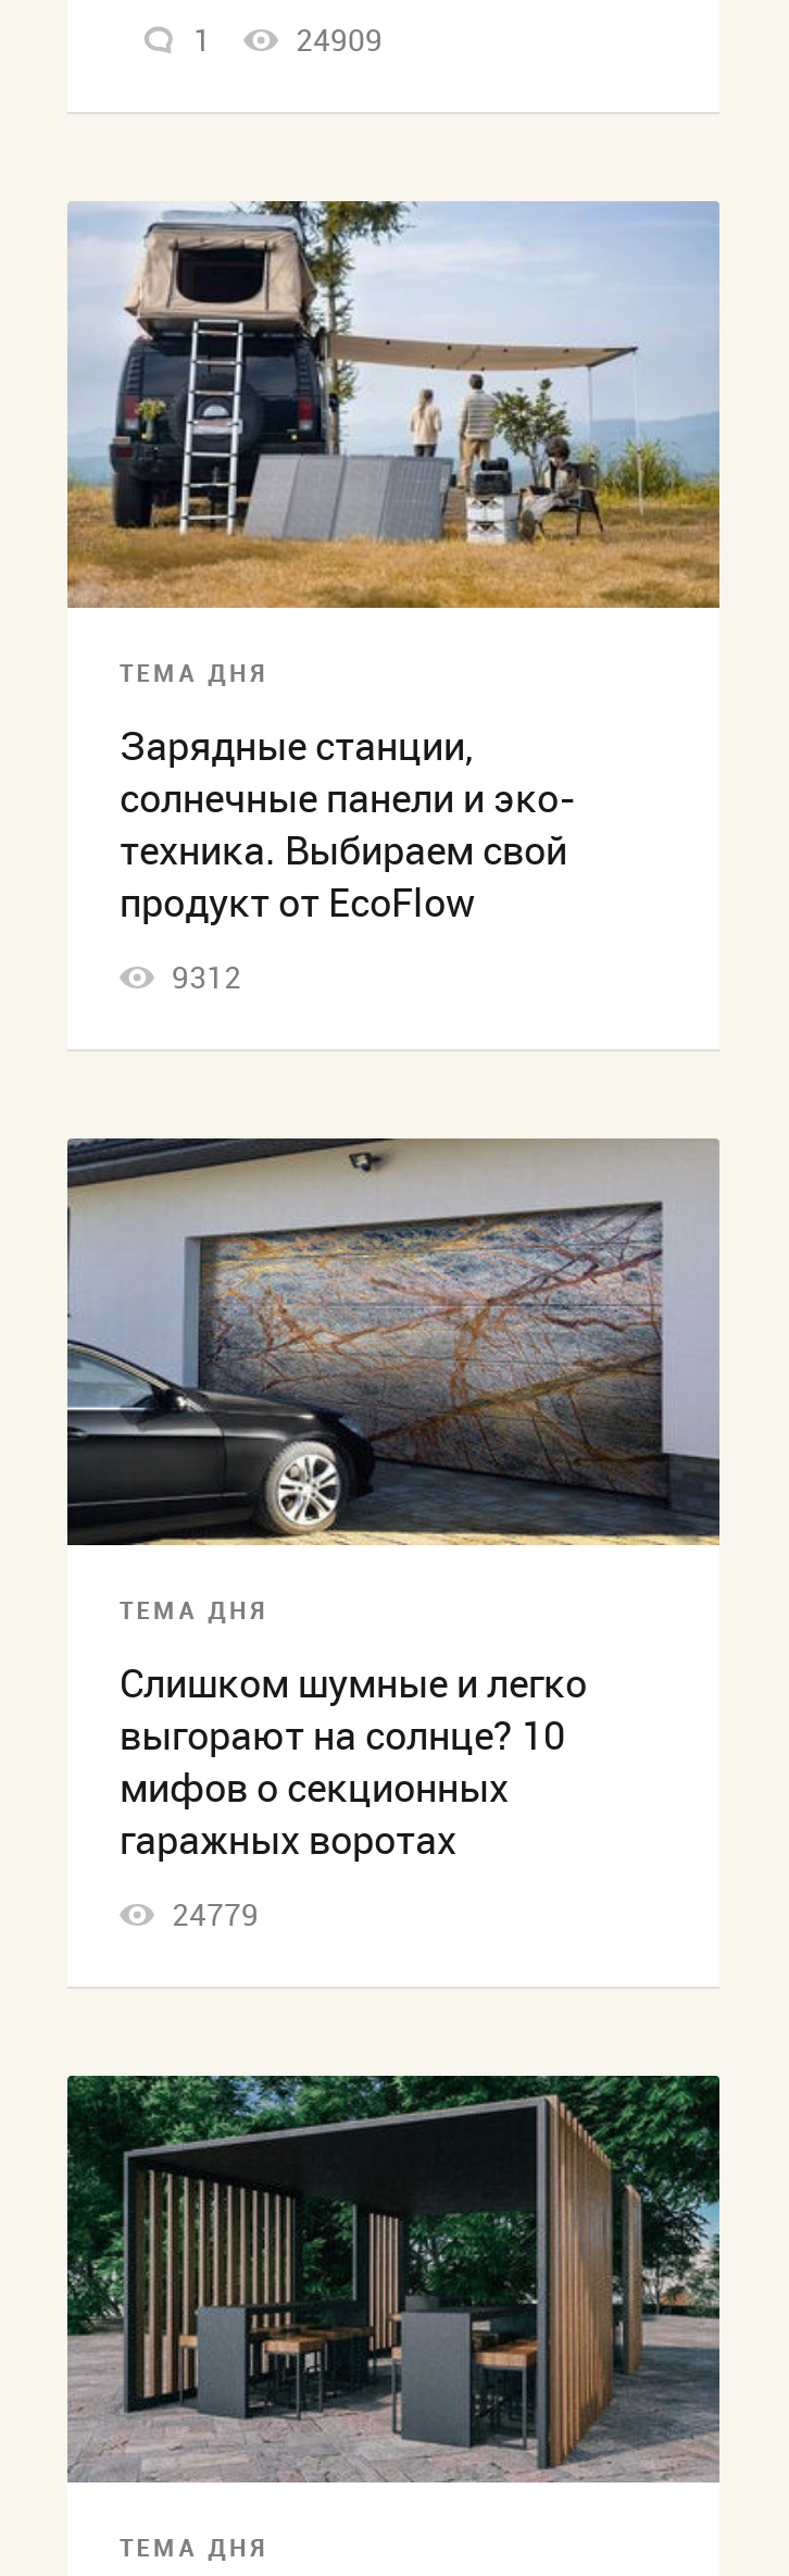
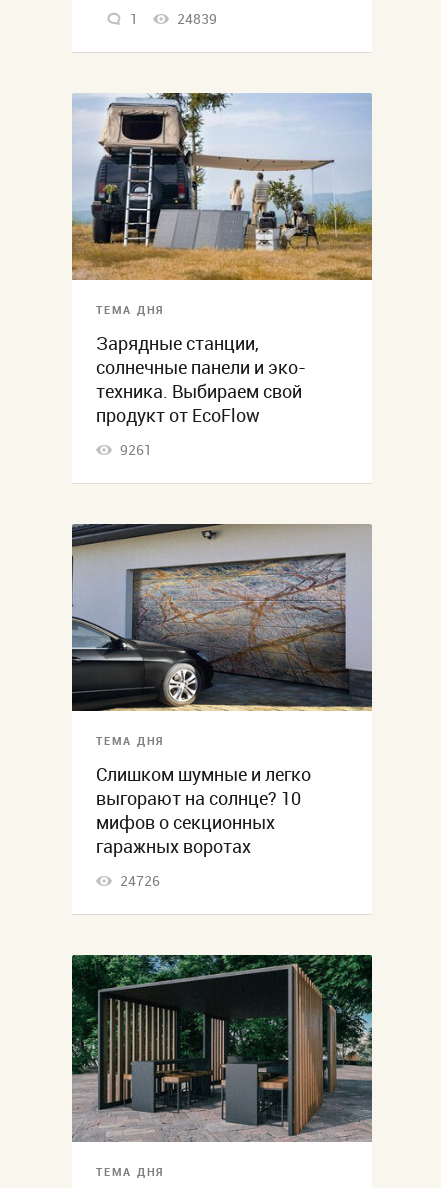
[296,23,383,58] 24909 -> [177,11,217,27] 24839
[172,960,241,995] 9312 -> [120,442,152,458] 9261
[172,1897,259,1932] 24779 -> [120,873,160,889] 24726

